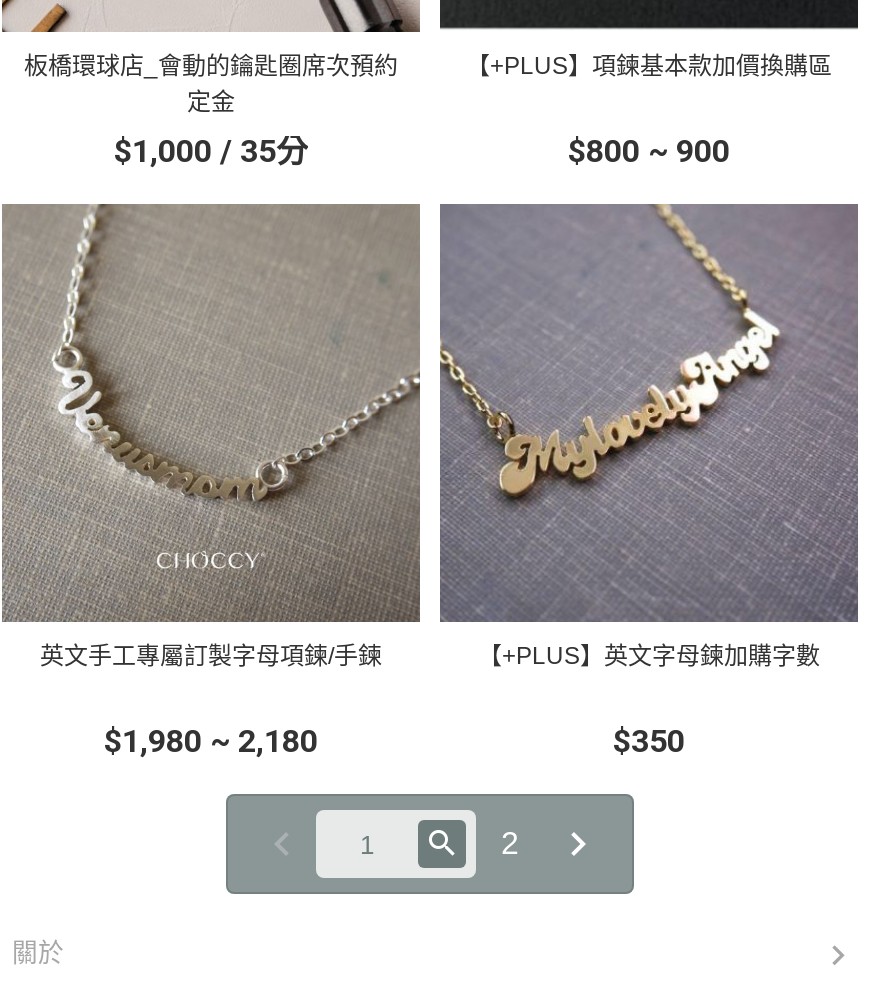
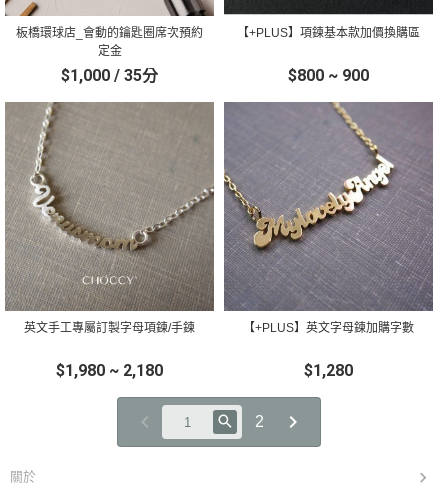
[613,722,685,760] $350 -> [304,361,353,380] $1,280

